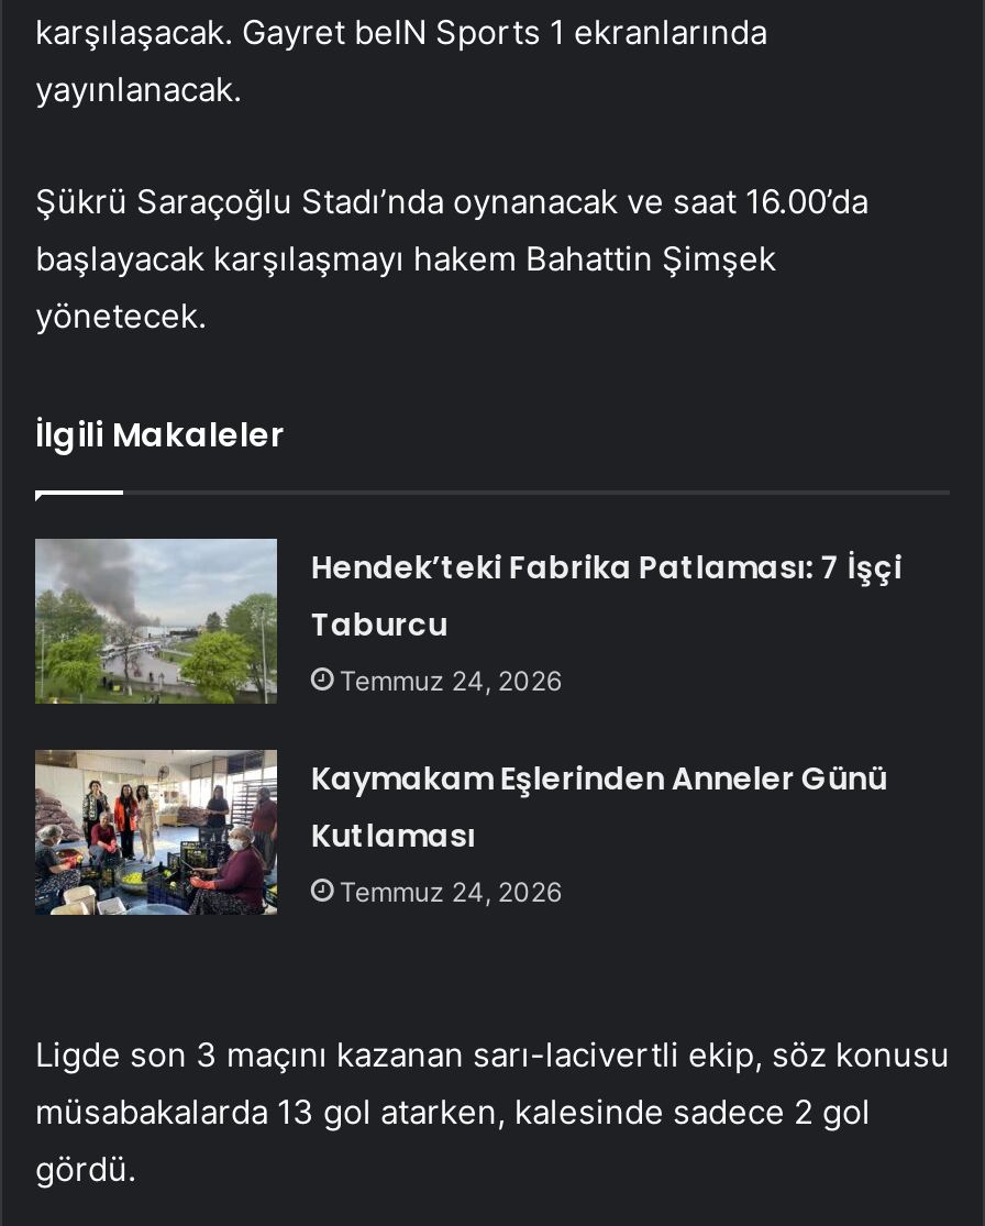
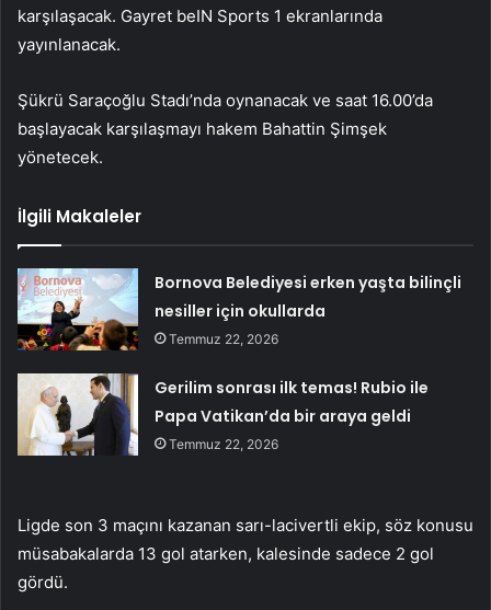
[33,537,902,706] [image] | Hendek’teki Fabrika Patlaması: 7 İşçi | Taburcu | Temmuz 24, 2026 -> [16,267,462,352] [image] | Bornova Belediyesi erken yaşta bilinçli | nesiller için okullarda | Temmuz 22, 2026
[33,748,887,917] [image] | Kaymakam Eşlerinden Anneler Günü | Kutlaması | Temmuz 24, 2026 -> [16,372,429,457] [image] | Gerilim sonrası ilk temas! Rubio ile | Papa Vatikan’da bir araya geldi | Temmuz 22, 2026

